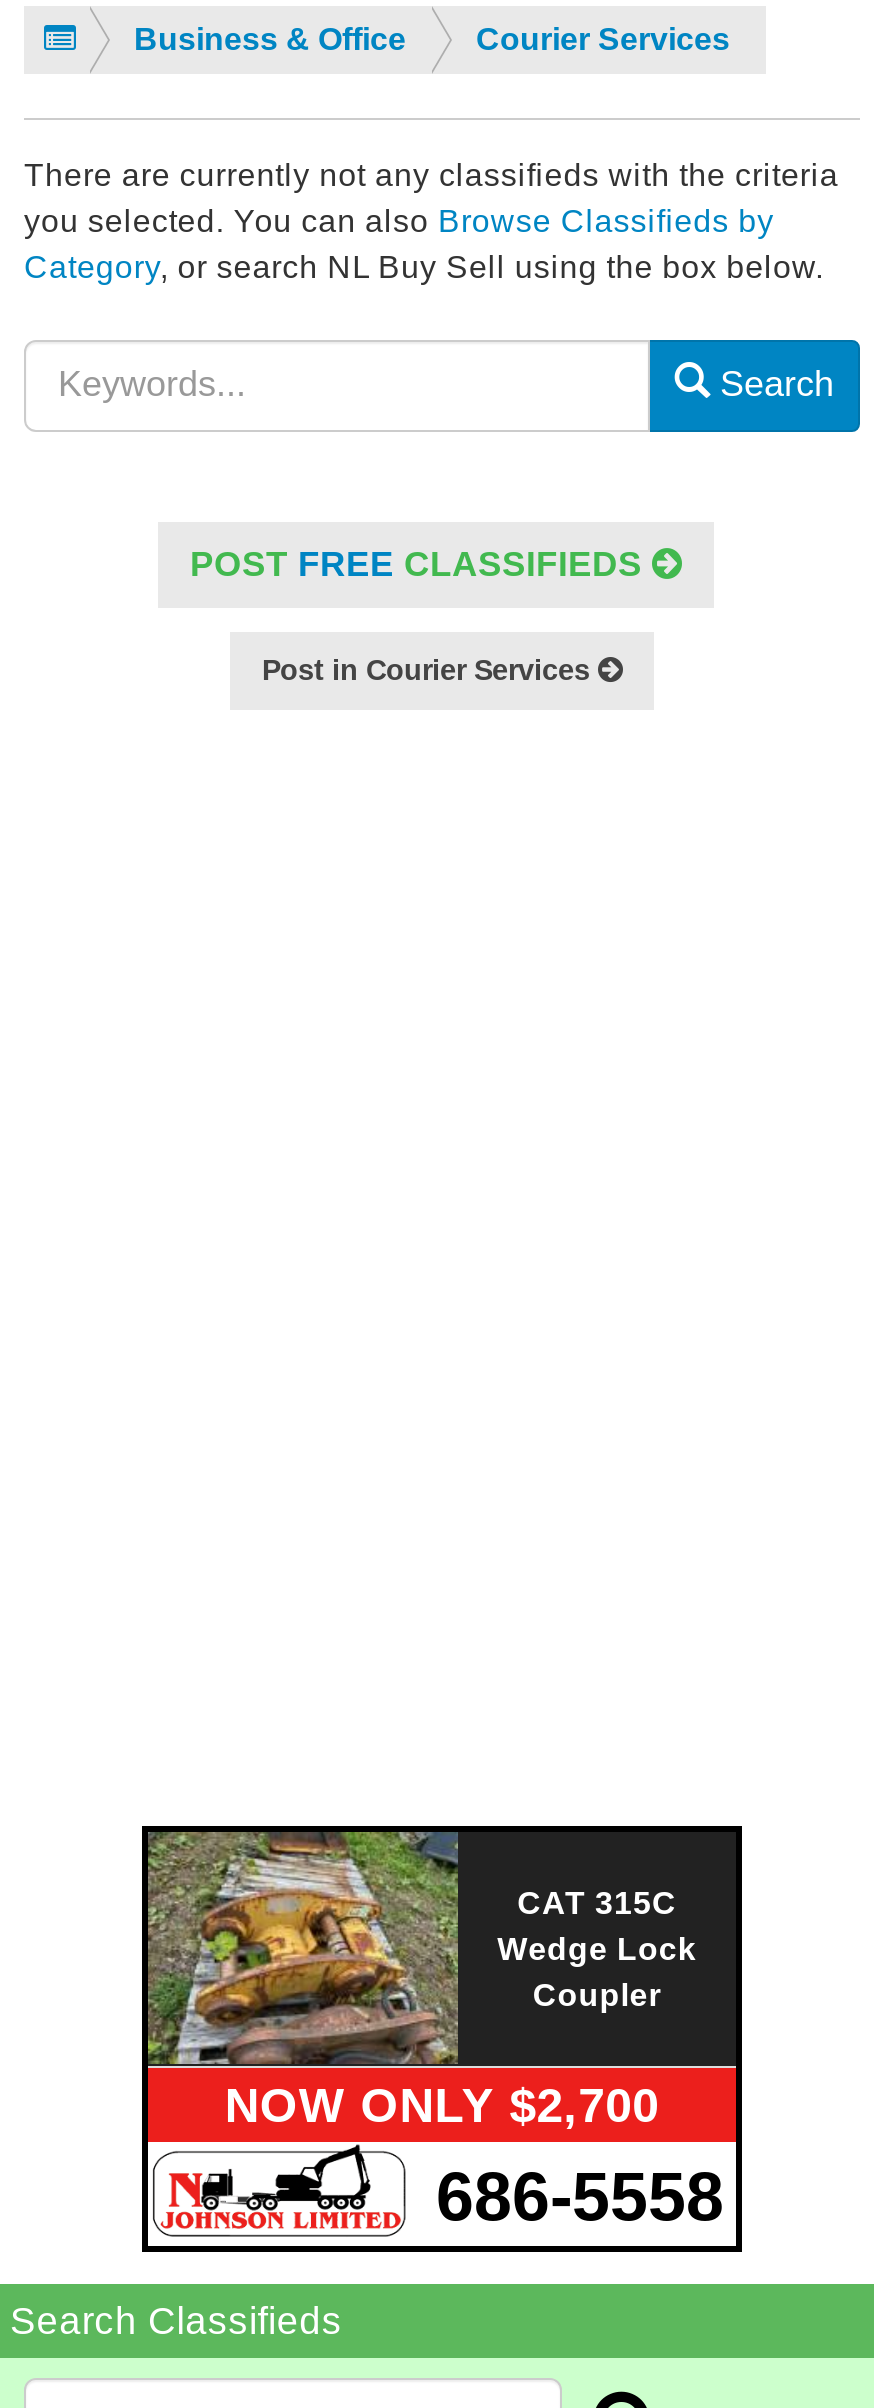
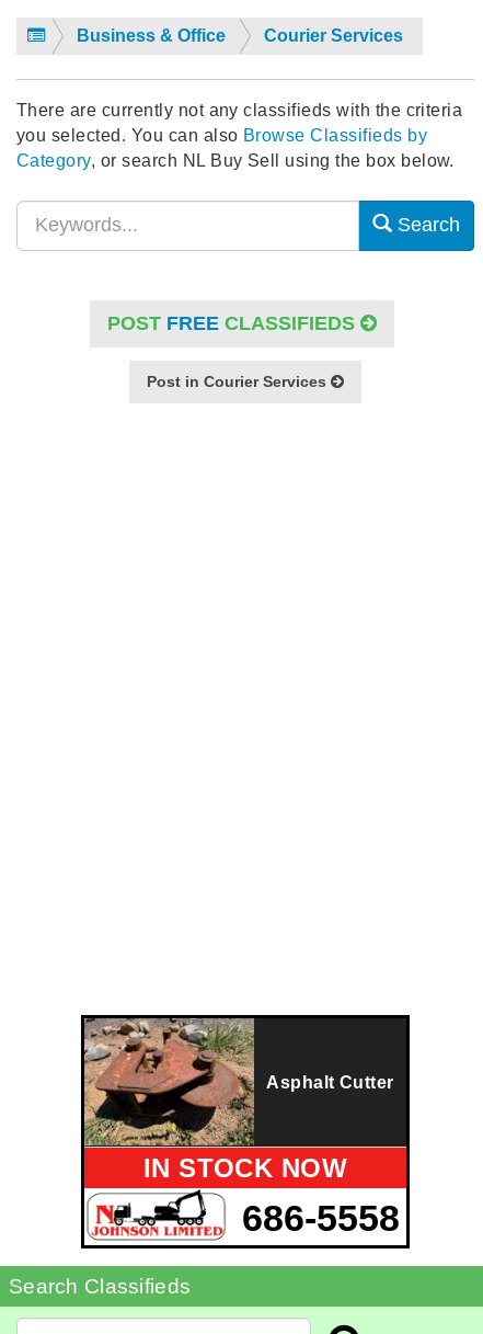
[148,1832,659,2131] [image] | NOW ONLY $2,700 -> [84,1018,348,1182] [image] | IN STOCK NOW
[497,1885,697,2011] CAT 315C | Wedge Lock | Coupler -> [266,1073,394,1091] Asphalt Cutter

